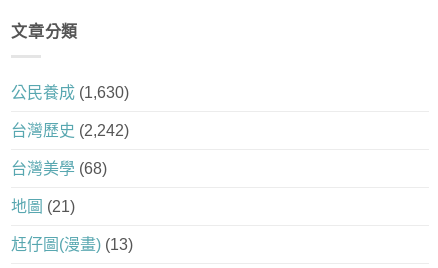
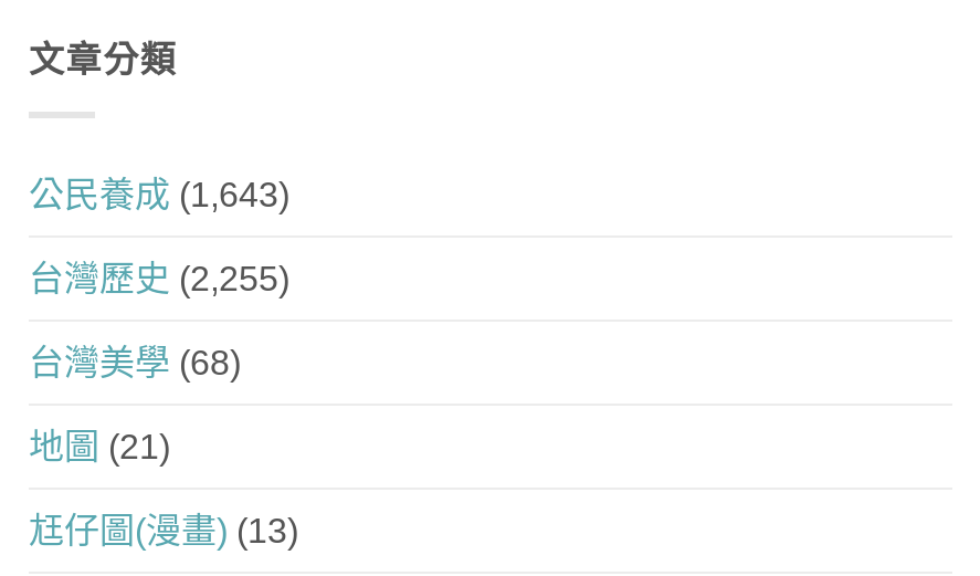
[11,84,129,101] 公民養成(1,630) -> [29,175,289,213] 公民養成(1,643)
[11,122,129,139] 台灣歷史(2,242) -> [29,259,289,297] 台灣歷史(2,255)

